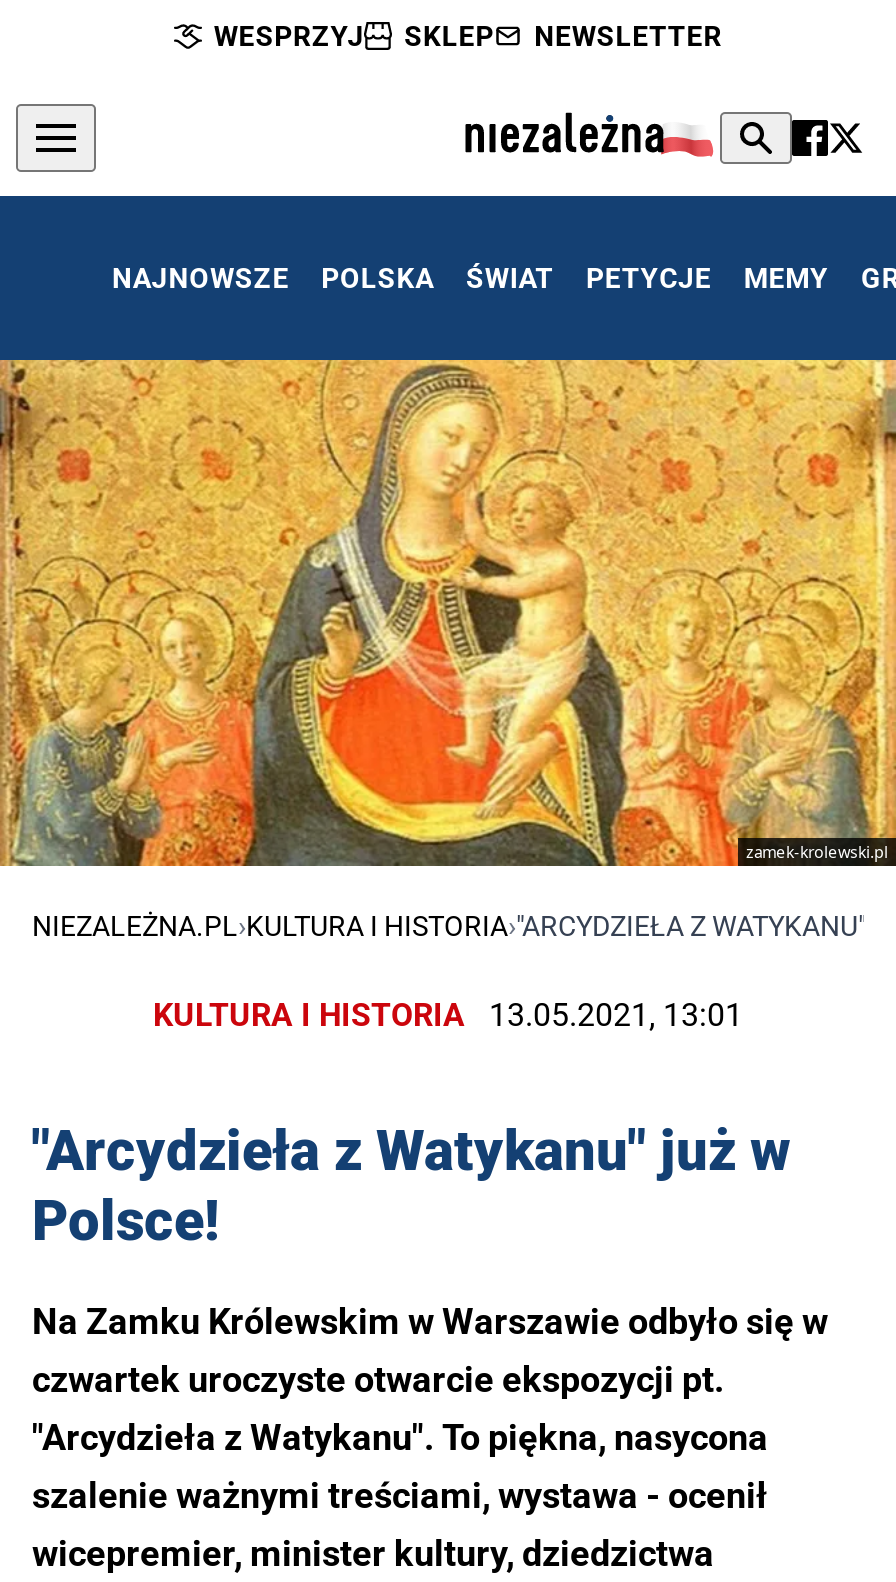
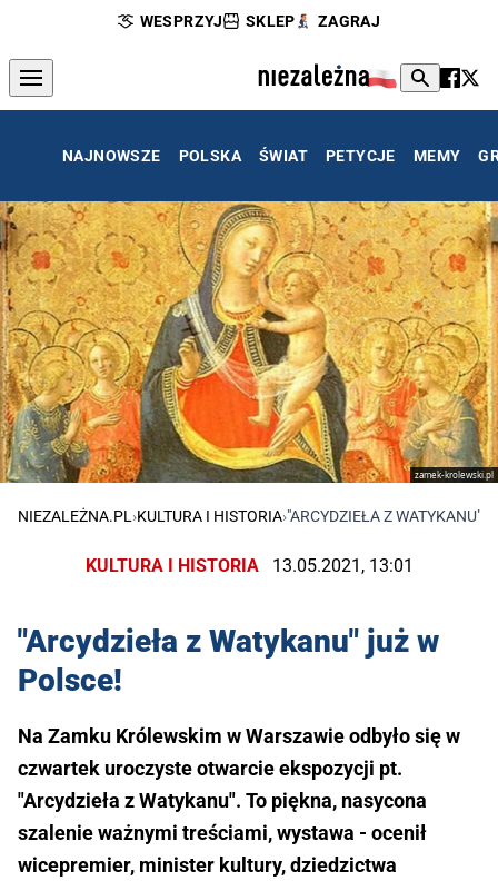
[534,20,722,52] NEWSLETTER -> [318,12,381,30] ZAGRAJ

